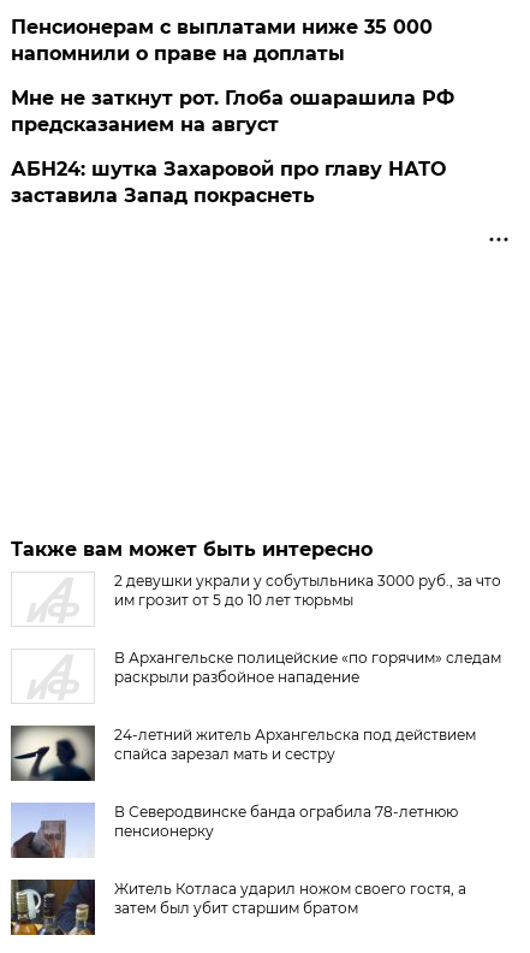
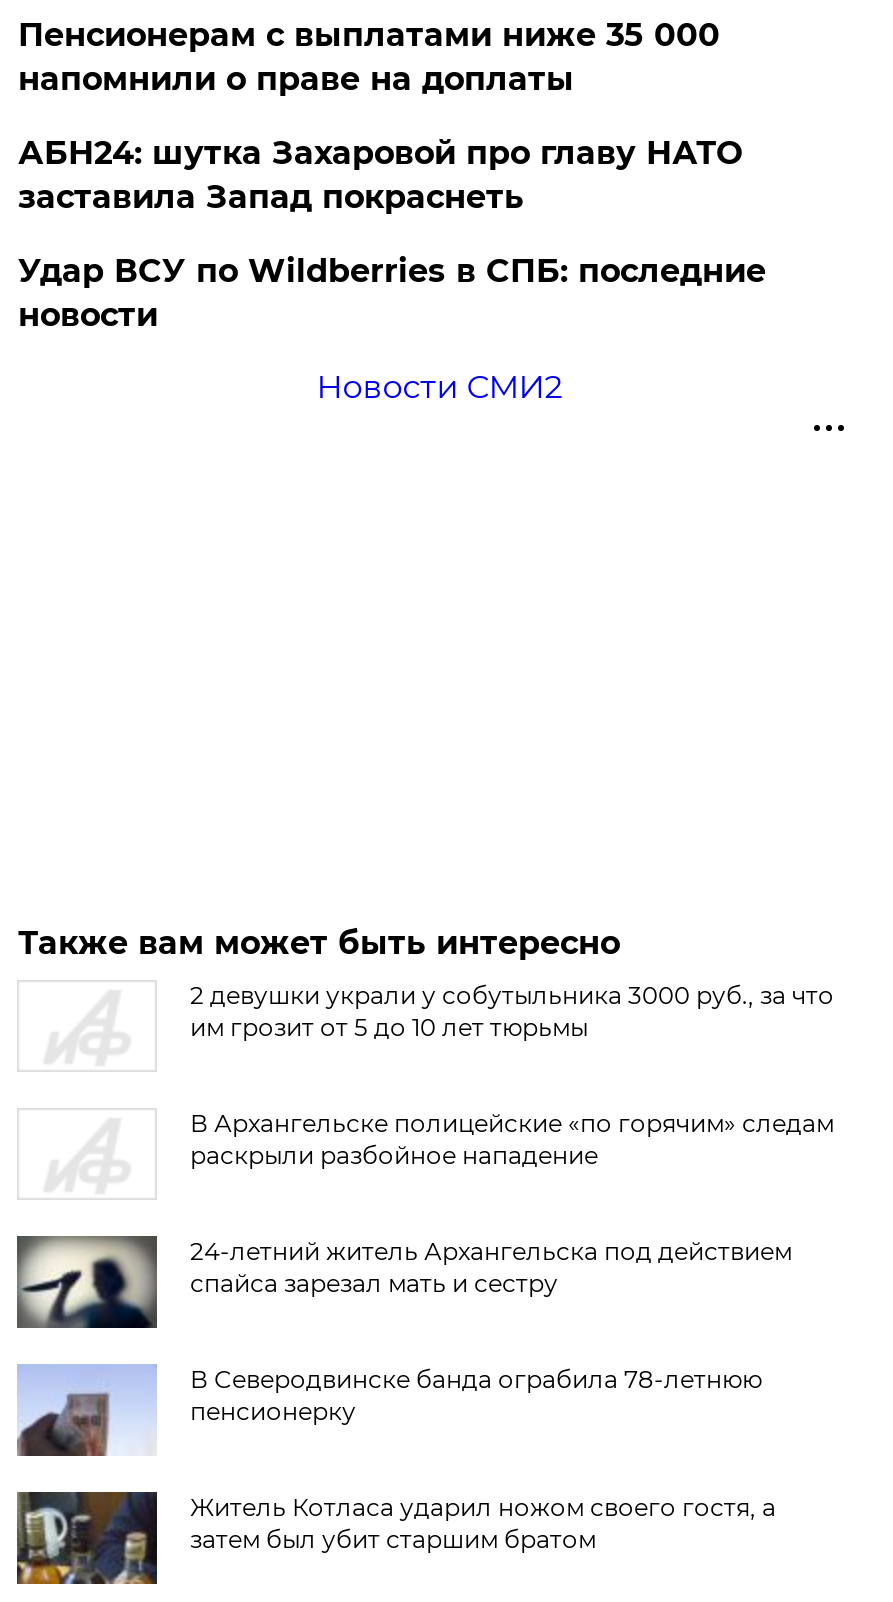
[11,87,455,136] Мне не заткнут рот. Глоба ошарашила РФ | предсказанием на август -> none
moved [11,158,446,207] -> [18,134,742,216]: АБН24: шутка Захаровой про главу НАТО | заставила Запад покраснеть
none -> [18,252,766,406] Удар ВСУ по Wildberries в СПБ: последние | новости | Новости СМИ2

